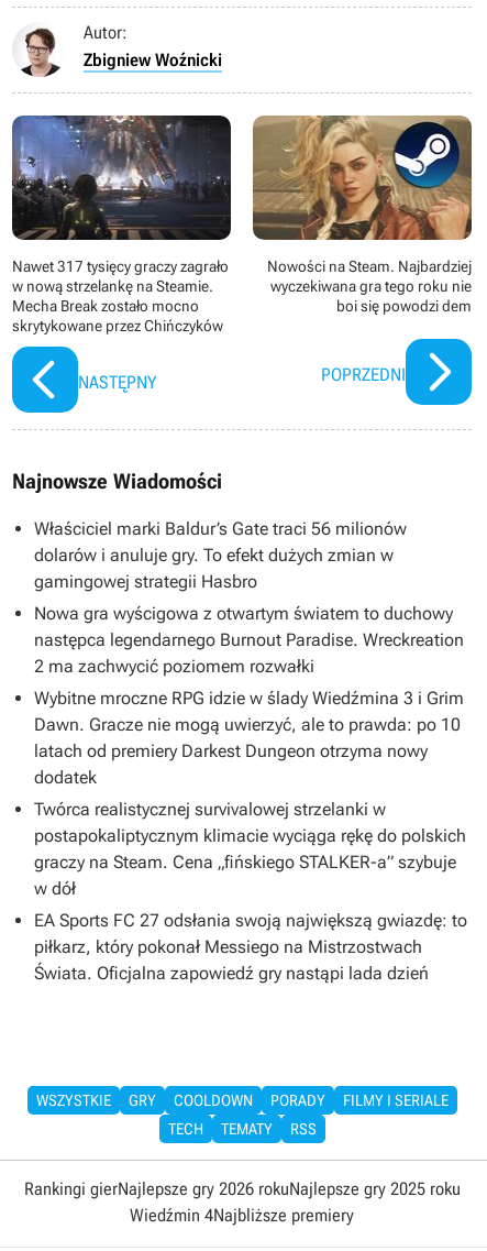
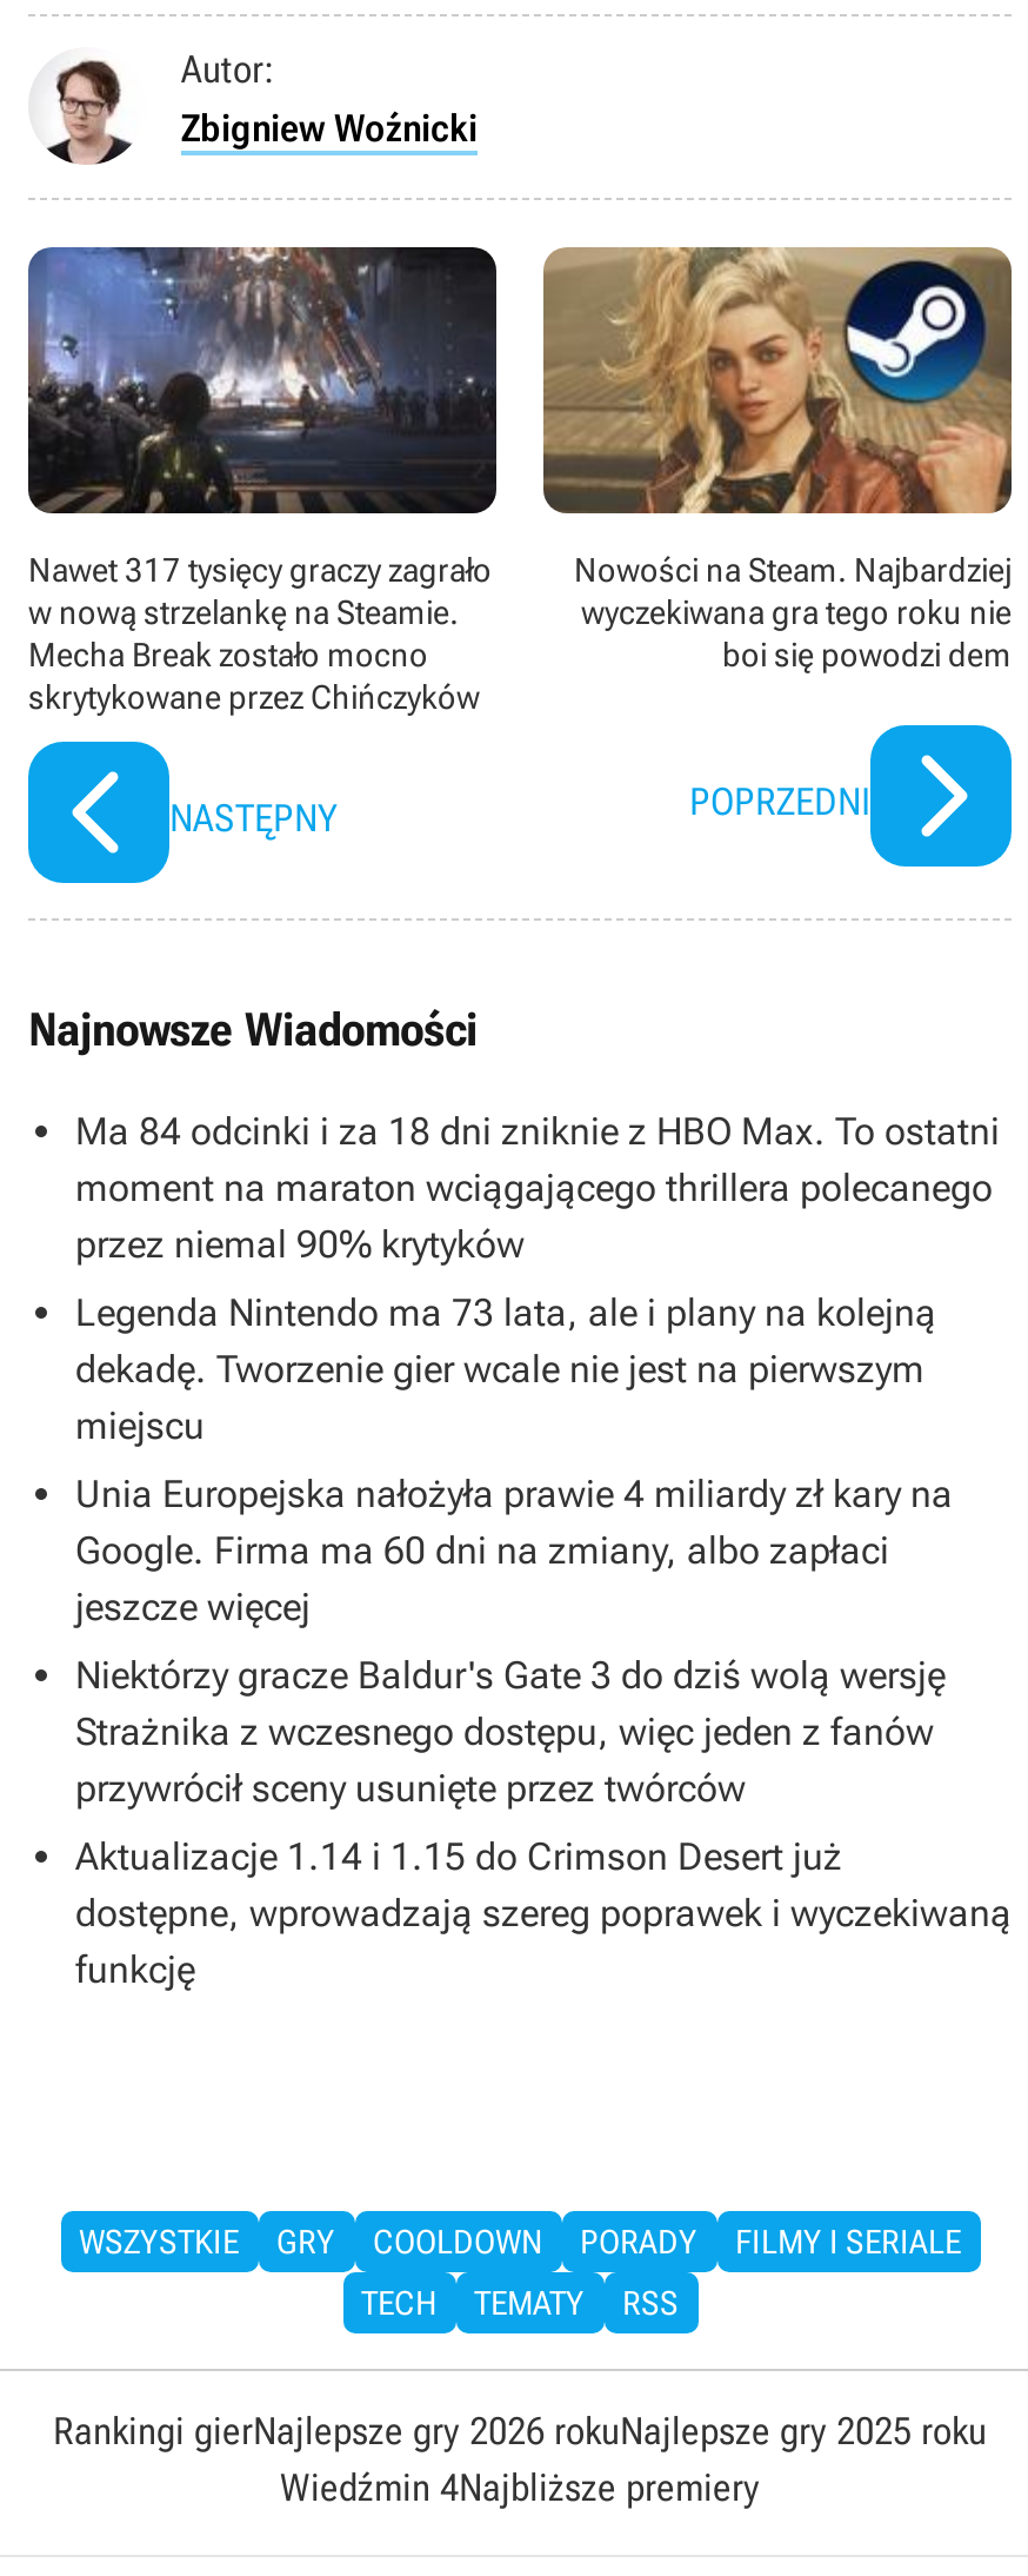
[34,518,407,591] Właściciel marki Baldur’s Gate traci 56 milionów | dolarów i anuluje gry. To efekt dużych zmian w | gamingowej strategii Hasbro -> [75,1108,1000,1266] Ma 84 odcinki i za 18 dni zniknie z HBO Max. To ostatni | moment na maraton wciągającego thrillera polecanego | przez niemal 90% krytyków
[34,602,464,676] Nowa gra wyścigowa z otwartym światem to duchowy | następca legendarnego Burnout Paradise. Wreckreation | 2 ma zachwycić poziomem rozwałki -> [75,1289,936,1447] Legenda Nintendo ma 73 lata, ale i plany na kolejną | dekadę. Tworzenie gier wcale nie jest na pierwszym | miejscu
[34,687,464,787] Wybitne mroczne RPG idzie w ślady Wiedźmina 3 i Grim | Dawn. Gracze nie mogą uwierzyć, ale to prawda: po 10 | latach od premiery Darkest Dungeon otrzyma nowy | dodatek -> [75,1470,953,1628] Unia Europejska nałożyła prawie 4 miliardy zł kary na | Google. Firma ma 60 dni na zmiany, albo zapłaci | jeszcze więcej
[34,798,466,898] Twórca realistycznej survivalowej strzelanki w | postapokaliptycznym klimacie wyciąga rękę do polskich | graczy na Steam. Cena „fińskiego STALKER-a” szybuje | w dół -> [75,1652,946,1810] Niektórzy gracze Baldur's Gate 3 do dziś wolą wersję | Strażnika z wczesnego dostępu, więc jeden z fanów | przywrócił sceny usunięte przez twórców
[34,909,467,983] EA Sports FC 27 odsłania swoją największą gwiazdę: to | piłkarz, który pokonał Messiego na Mistrzostwach | Świata. Oficjalna zapowiedź gry nastąpi lada dzień -> [75,1833,1012,1991] Aktualizacje 1.14 i 1.15 do Crimson Desert już | dostępne, wprowadzają szereg poprawek i wyczekiwaną | funkcję

